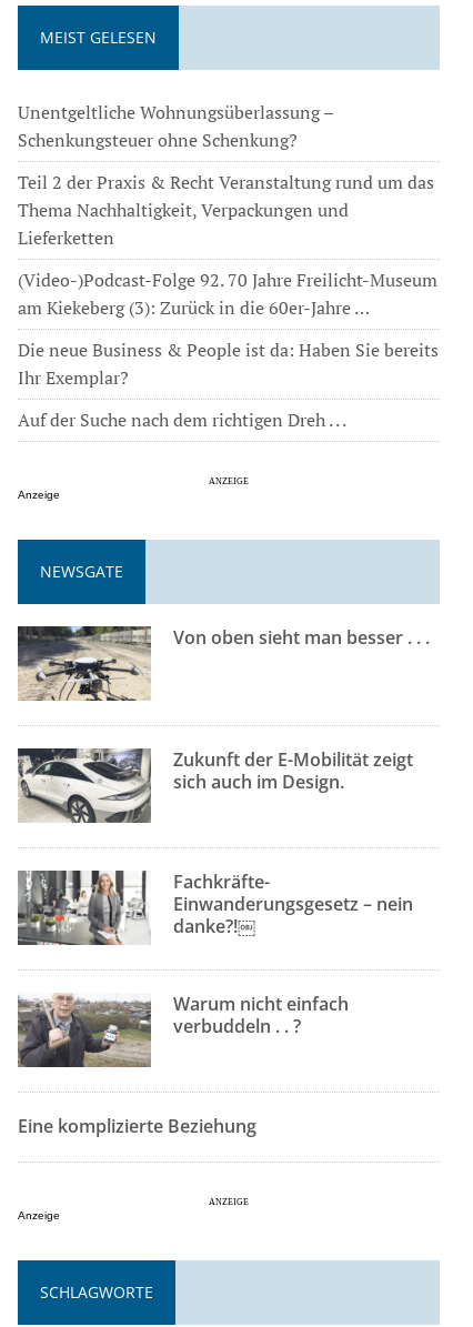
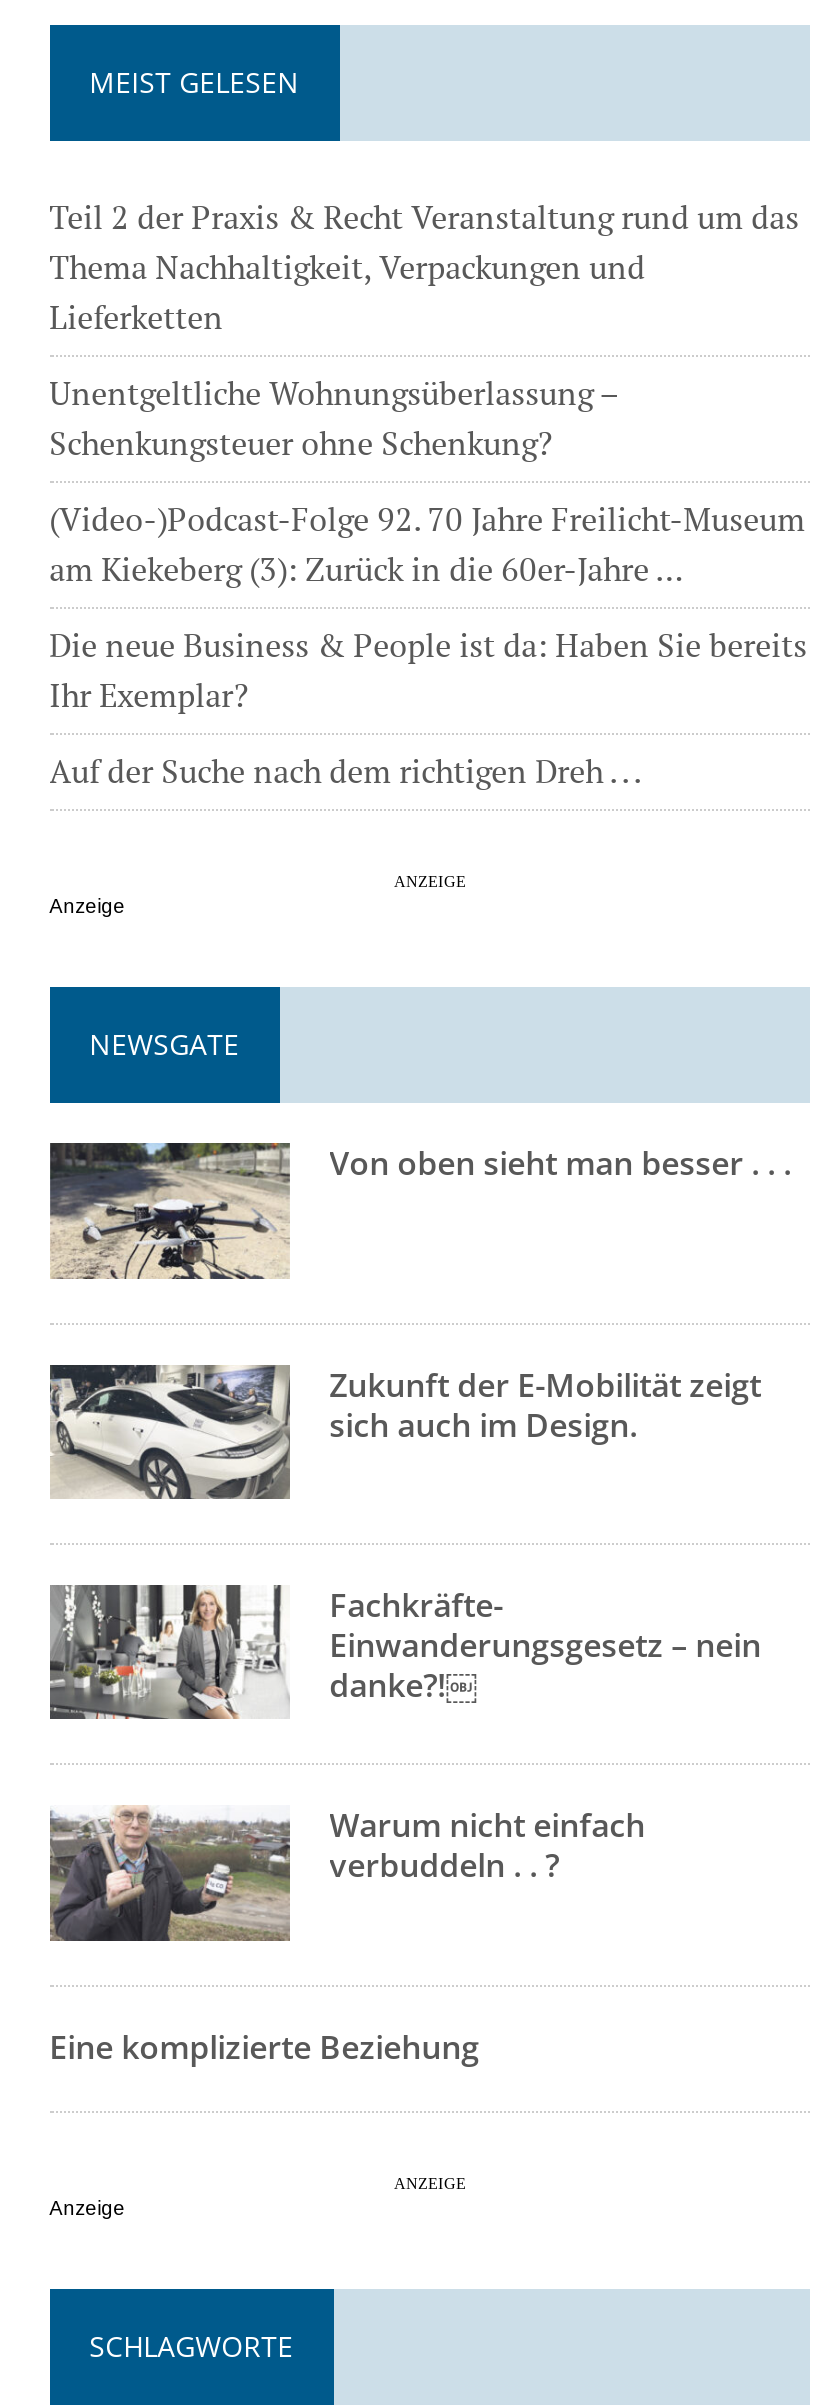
moved [17,99,333,152] -> [49,371,617,465]: Unentgeltliche Wohnungsüberlassung – | Schenkungsteuer ohne Schenkung?
moved [17,169,434,249] -> [49,195,799,339]: Teil 2 der Praxis & Recht Veranstaltung rund um das | Thema Nachhaltigkeit, Verpackungen und | Lieferketten

